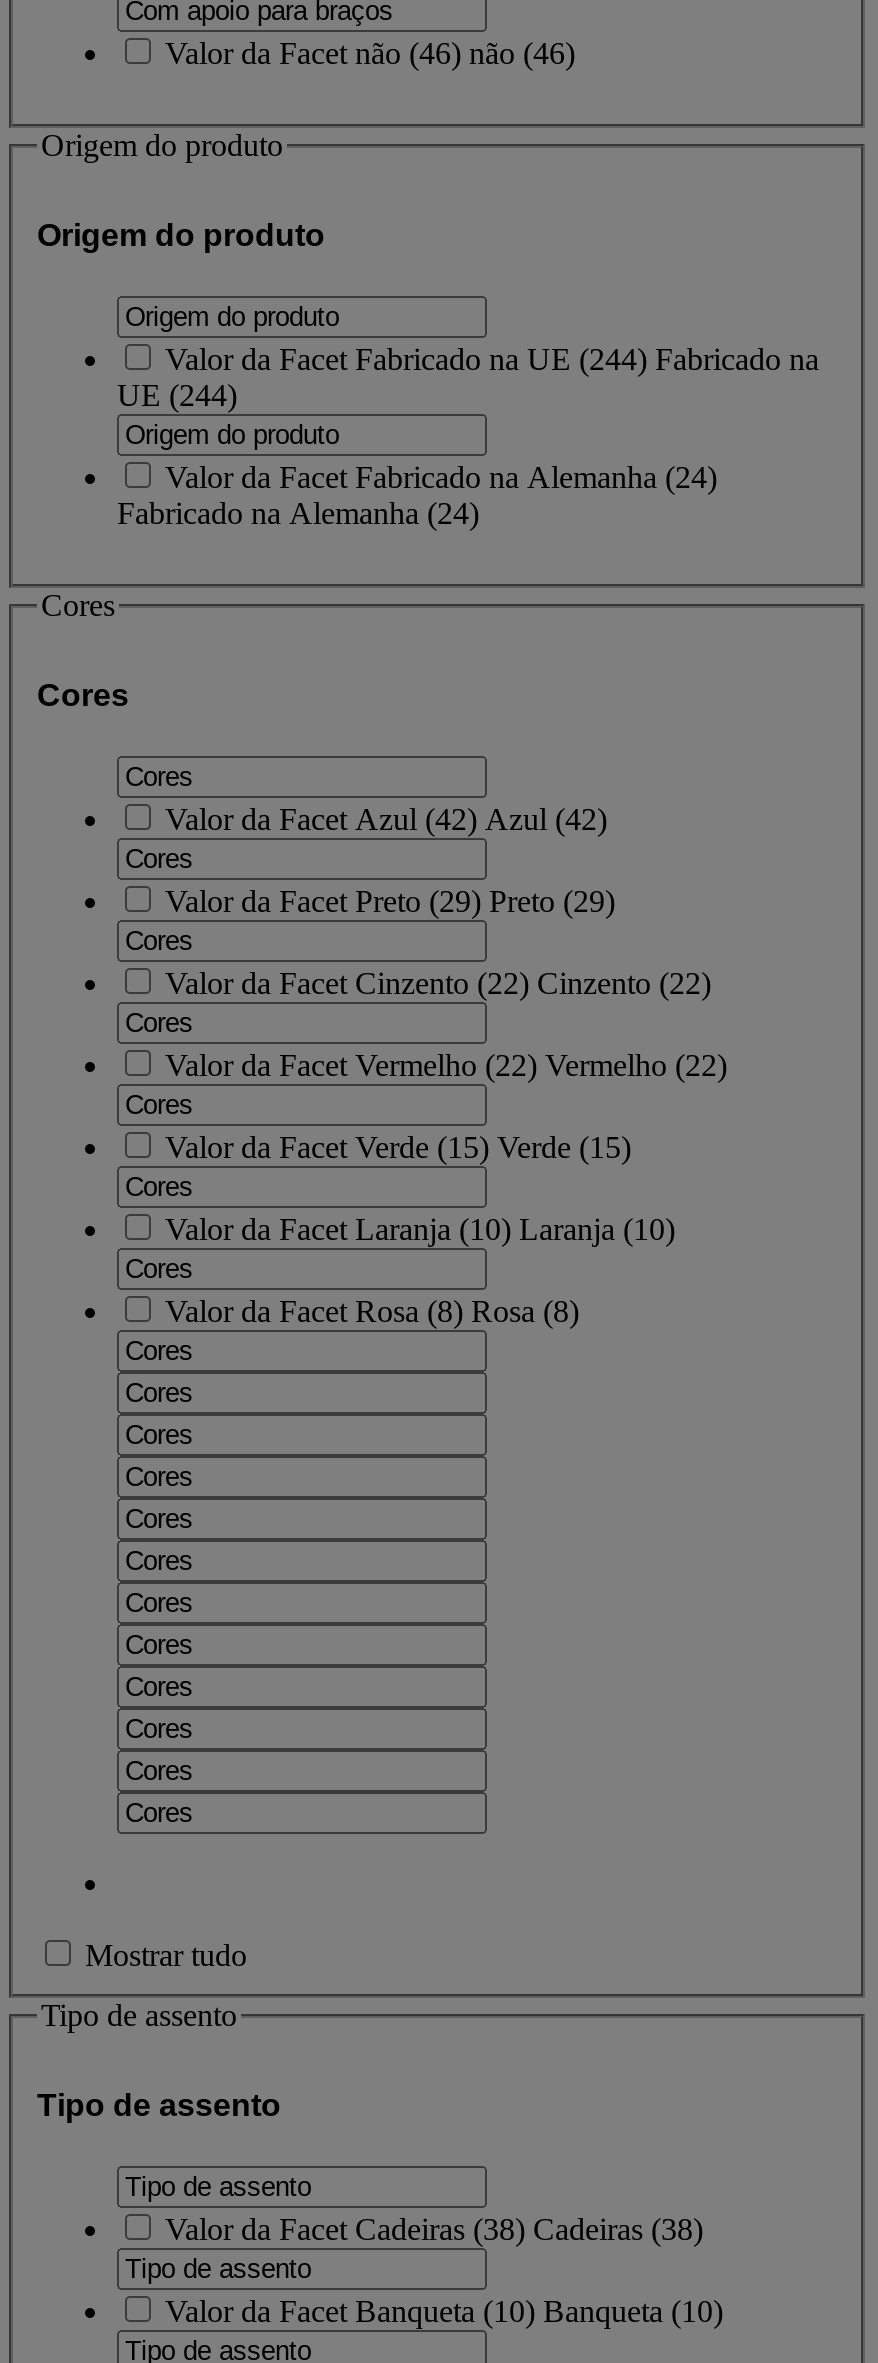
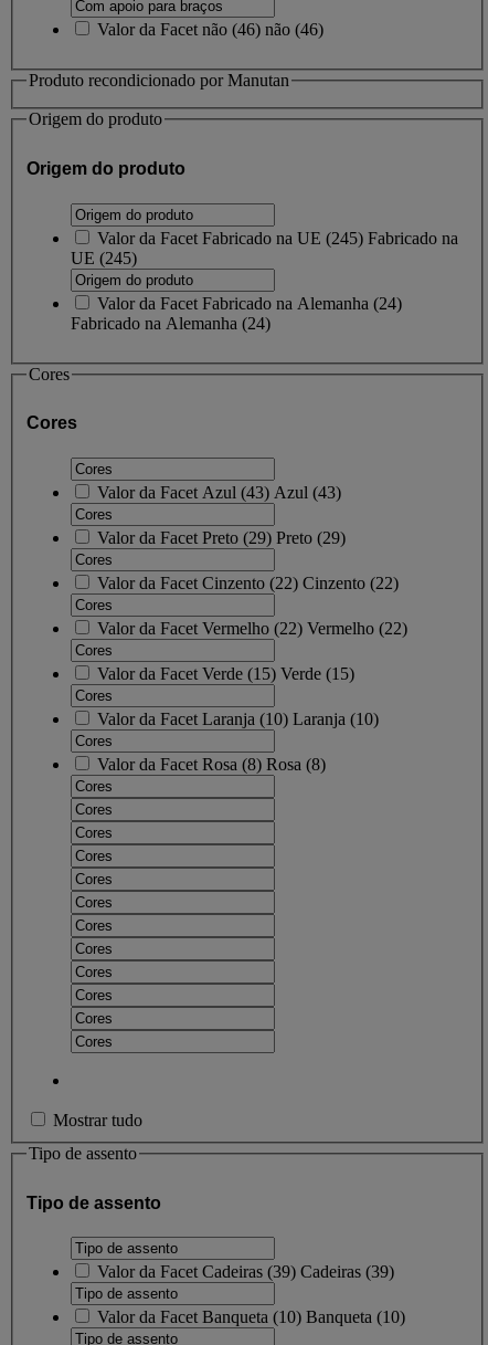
none -> [29,71,289,89] Produto recondicionado por Manutan
[165,342,819,376] Valor da Facet Fabricado na UE (244) Fabricado na -> [97,228,458,247] Valor da Facet Fabricado na UE (245) Fabricado na
[117,378,237,412] UE (244) -> [71,248,137,267] UE (245)
[165,802,607,836] Valor da Facet Azul (42) Azul (42) -> [97,483,341,501] Valor da Facet Azul (43) Azul (43)
[165,2212,703,2246] Valor da Facet Cadeiras (38) Cadeiras (38) -> [97,1262,394,1281] Valor da Facet Cadeiras (39) Cadeiras (39)

